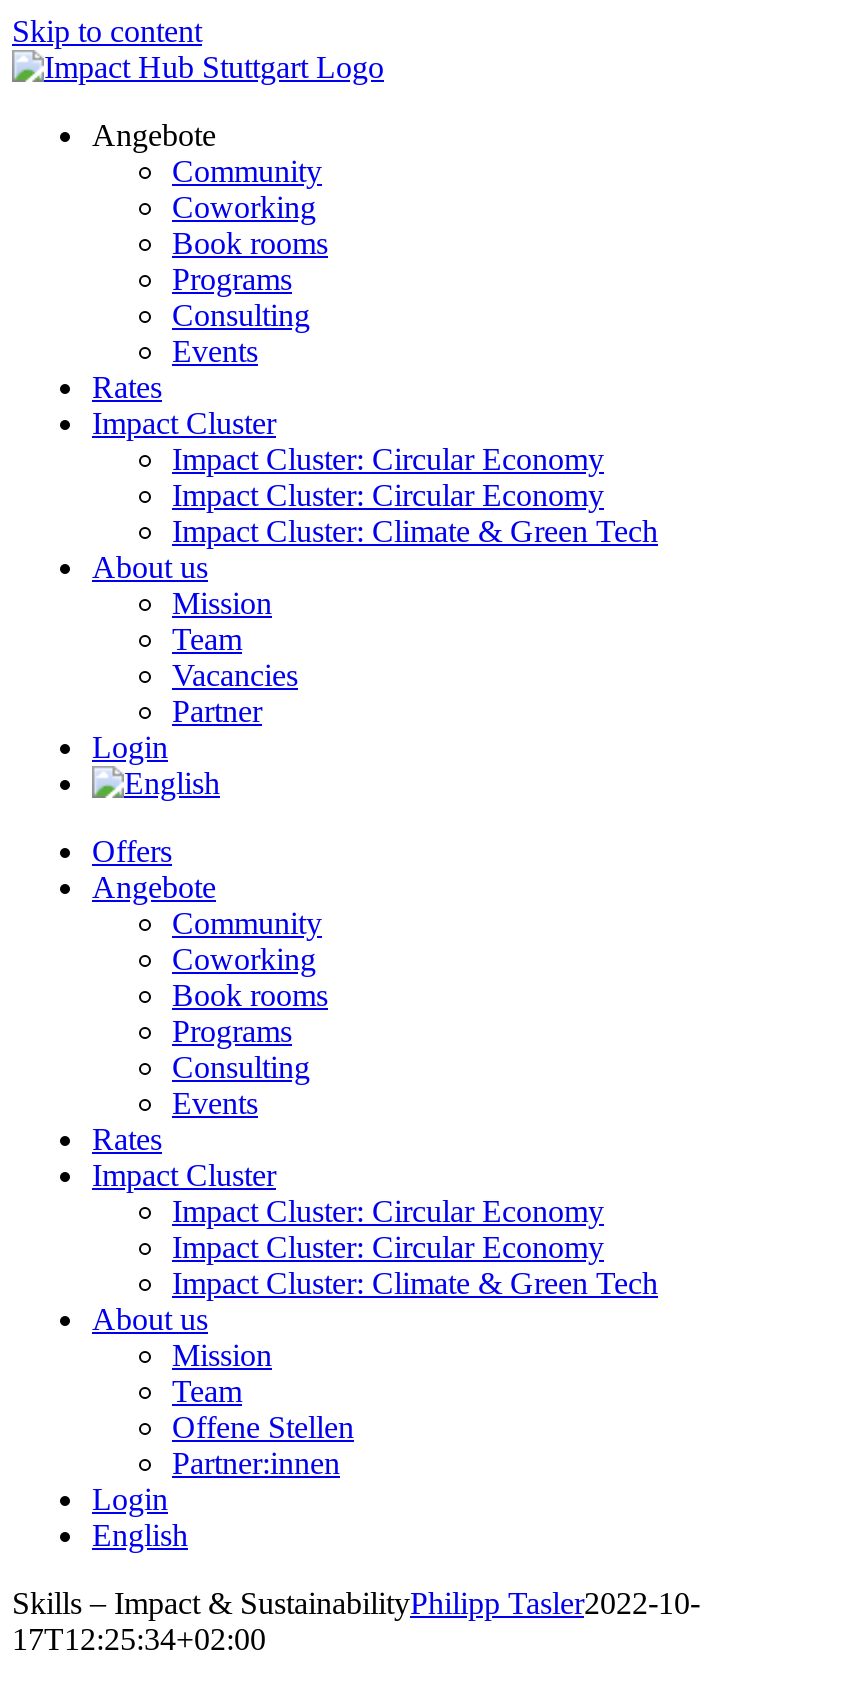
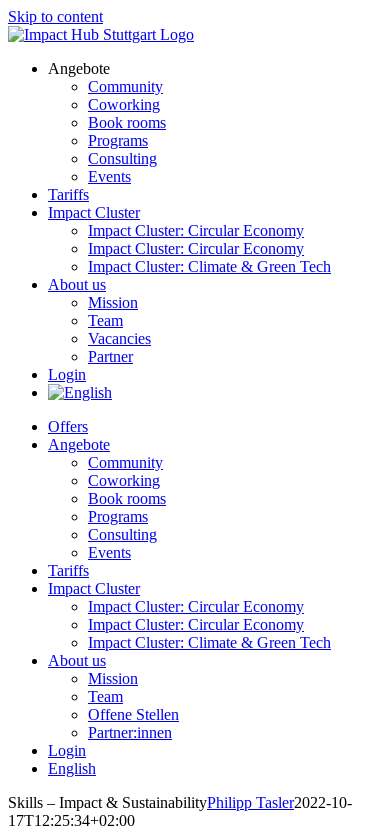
[92,370,162,404] Rates -> [48,186,89,203] Tariffs
[92,1122,162,1156] Rates -> [48,562,89,579] Tariffs

